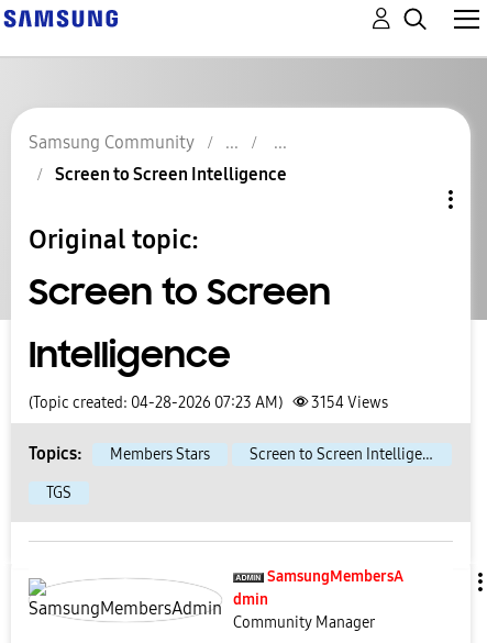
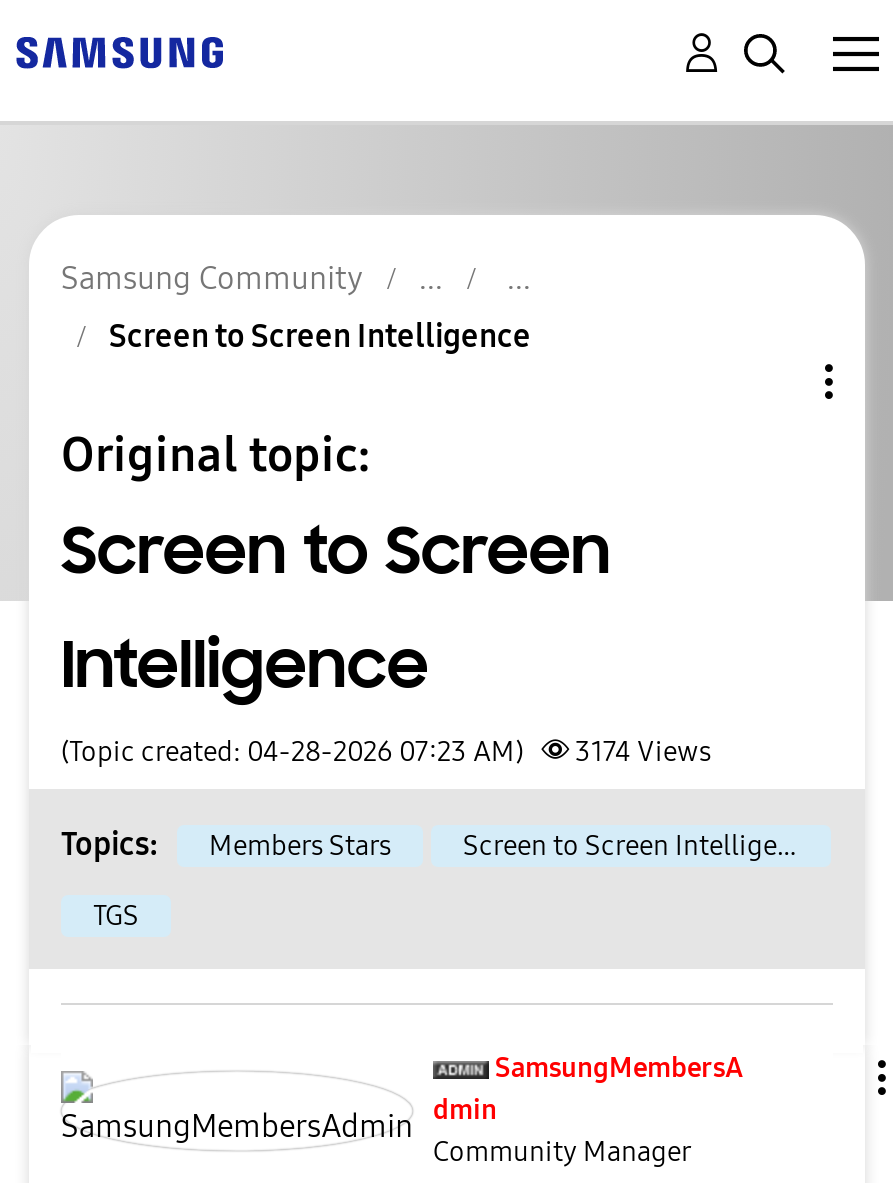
[29,393,388,412] (Topic created: 04-28-2026 07:23 AM) 3154 Views -> [61,735,711,769] (Topic created: 04-28-2026 07:23 AM) 3174 Views

